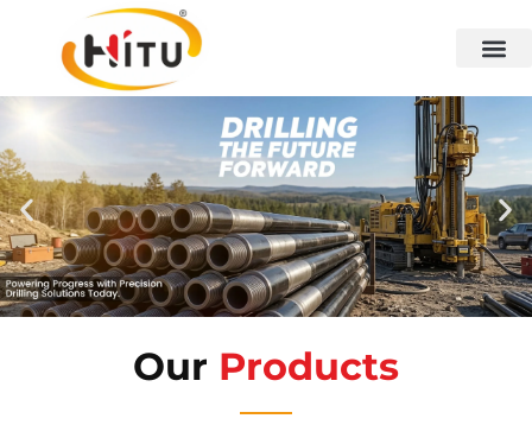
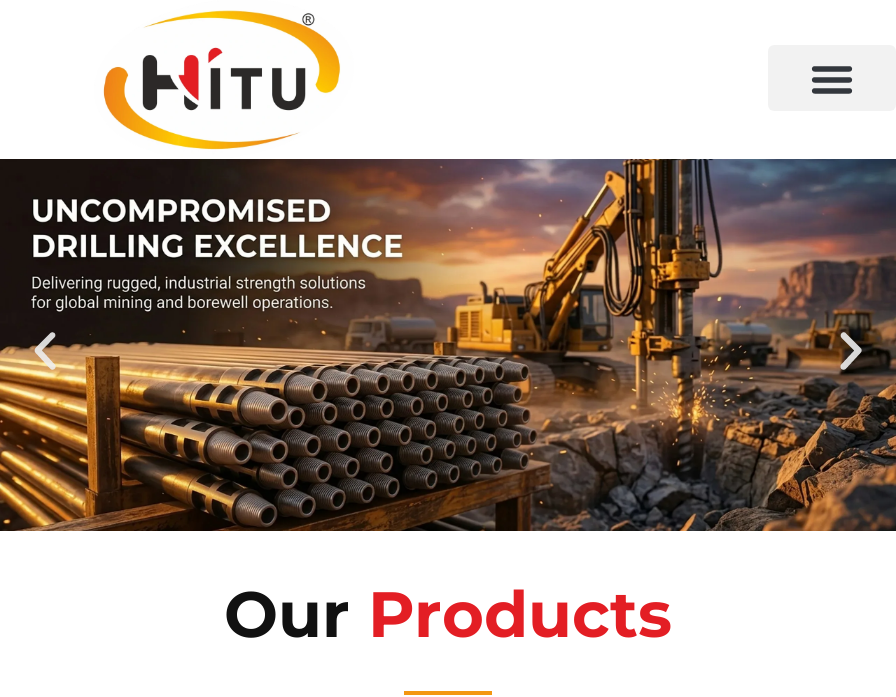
[4,95,528,318] [image] -> [6,157,890,533] [image]

